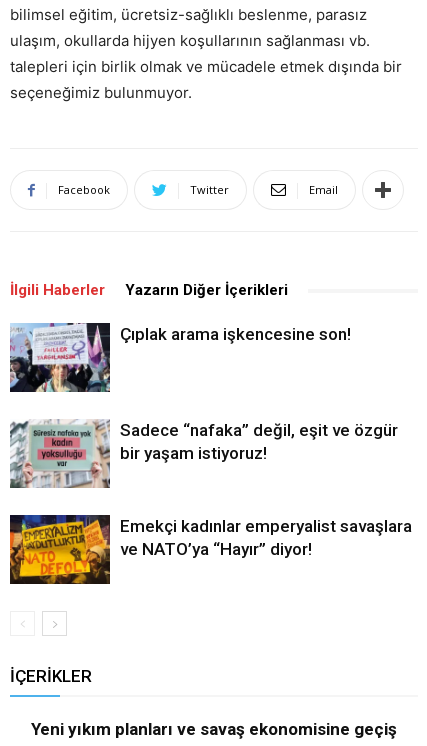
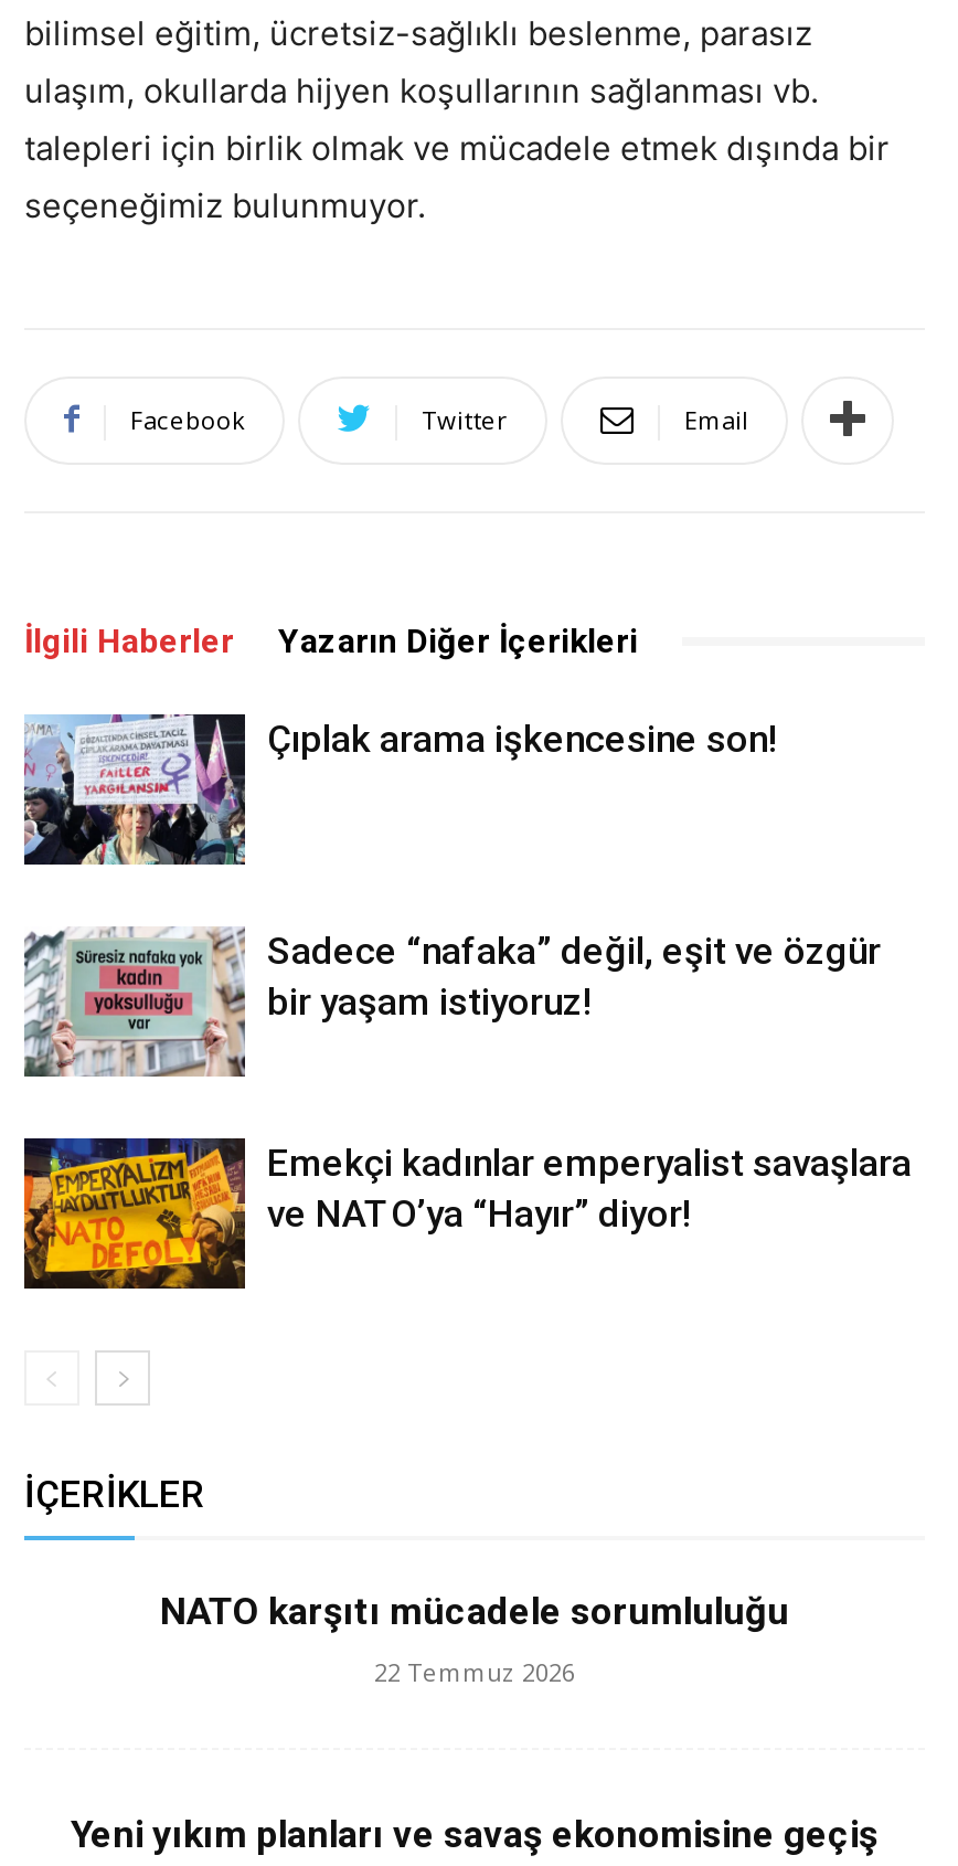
none -> [160,1588,789,1688] NATO karşıtı mücadele sorumluluğu | 22 Temmuz 2026

